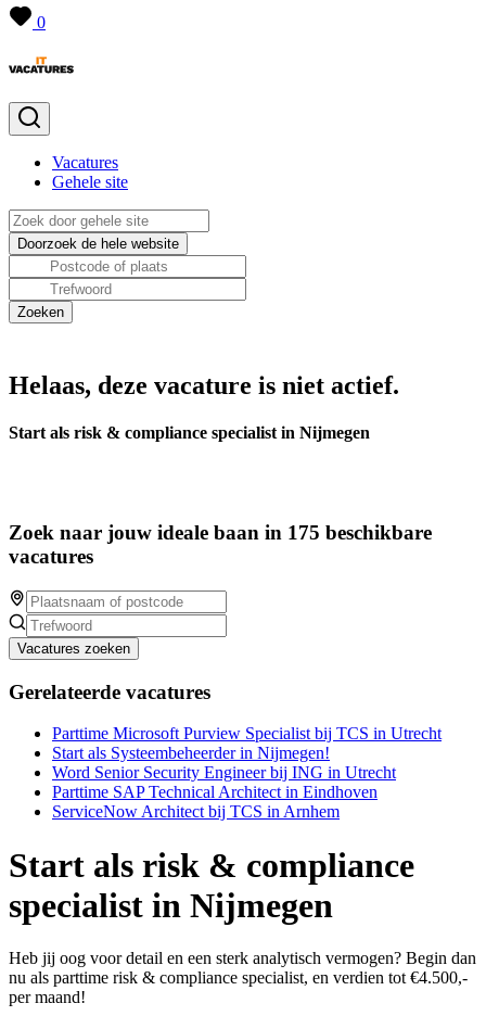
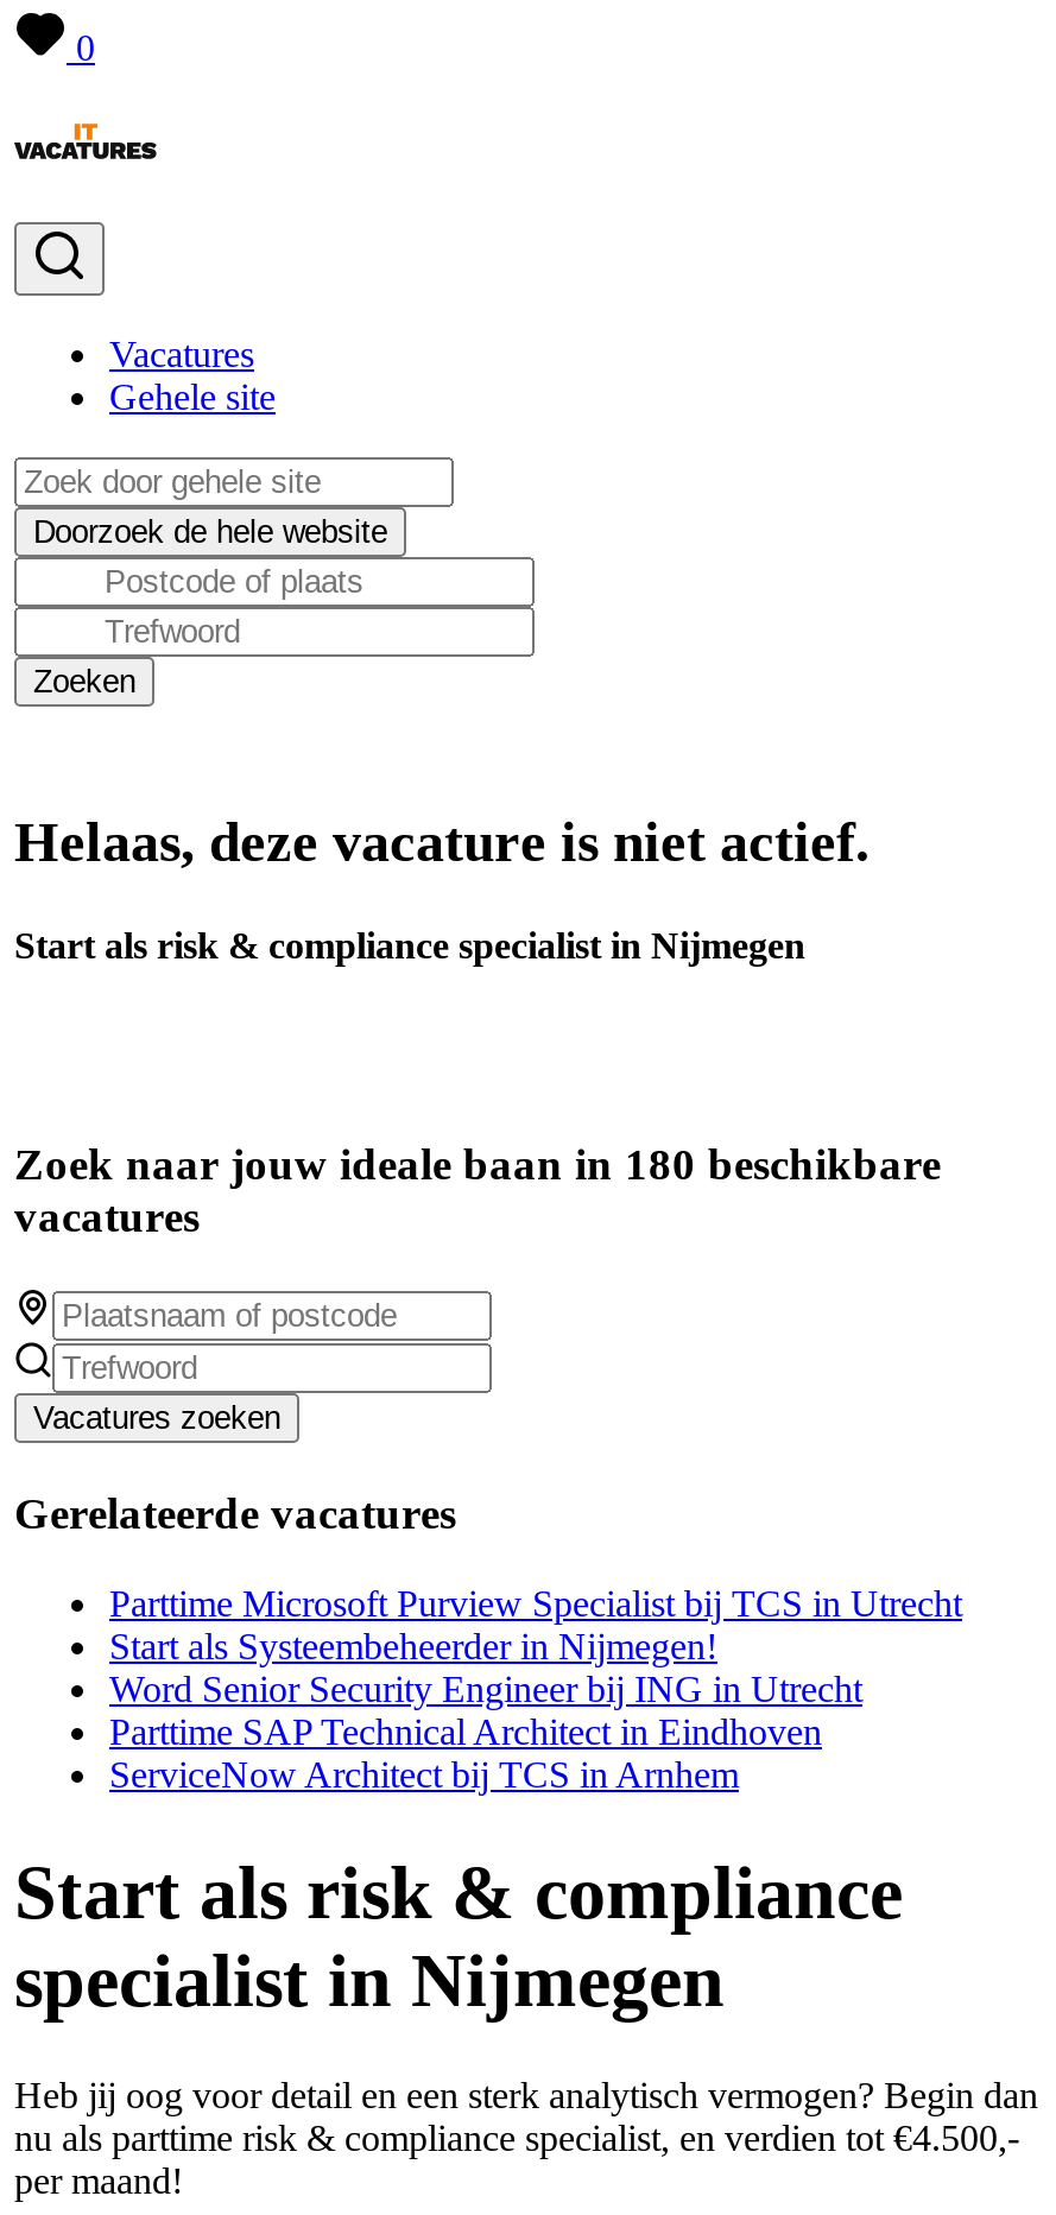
[9,521,432,544] Zoek naar jouw ideale baan in 175 beschikbare -> [14,1139,941,1189] Zoek naar jouw ideale baan in 180 beschikbare

